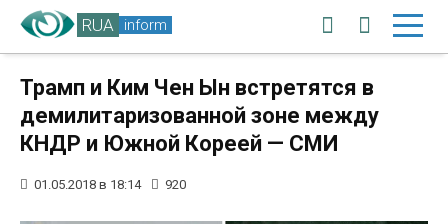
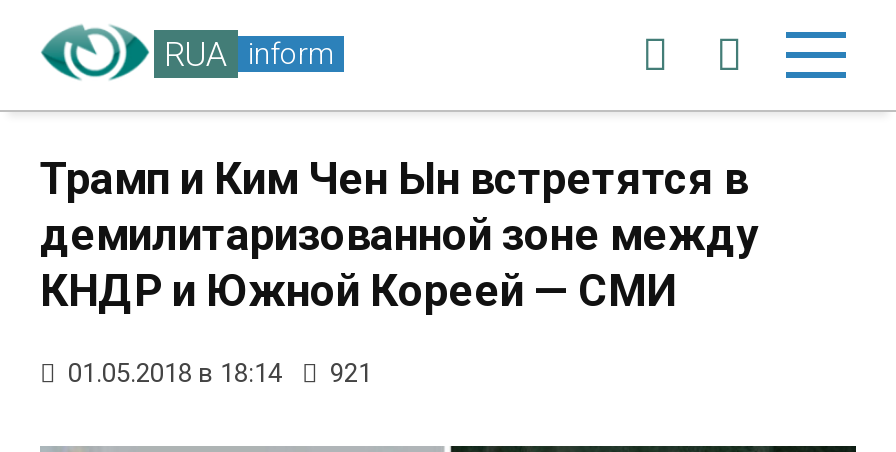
[31,177,186,192] 01.05.2018 в 18:14 920 -> [62,358,372,388] 01.05.2018 в 18:14 921

